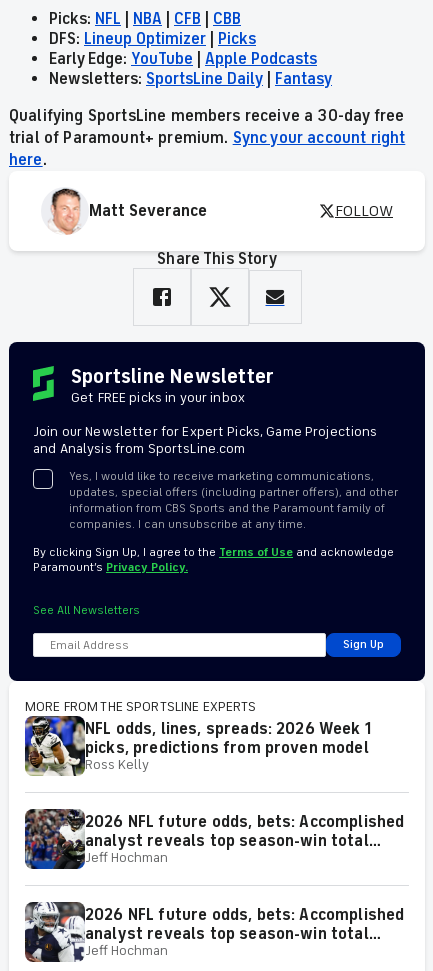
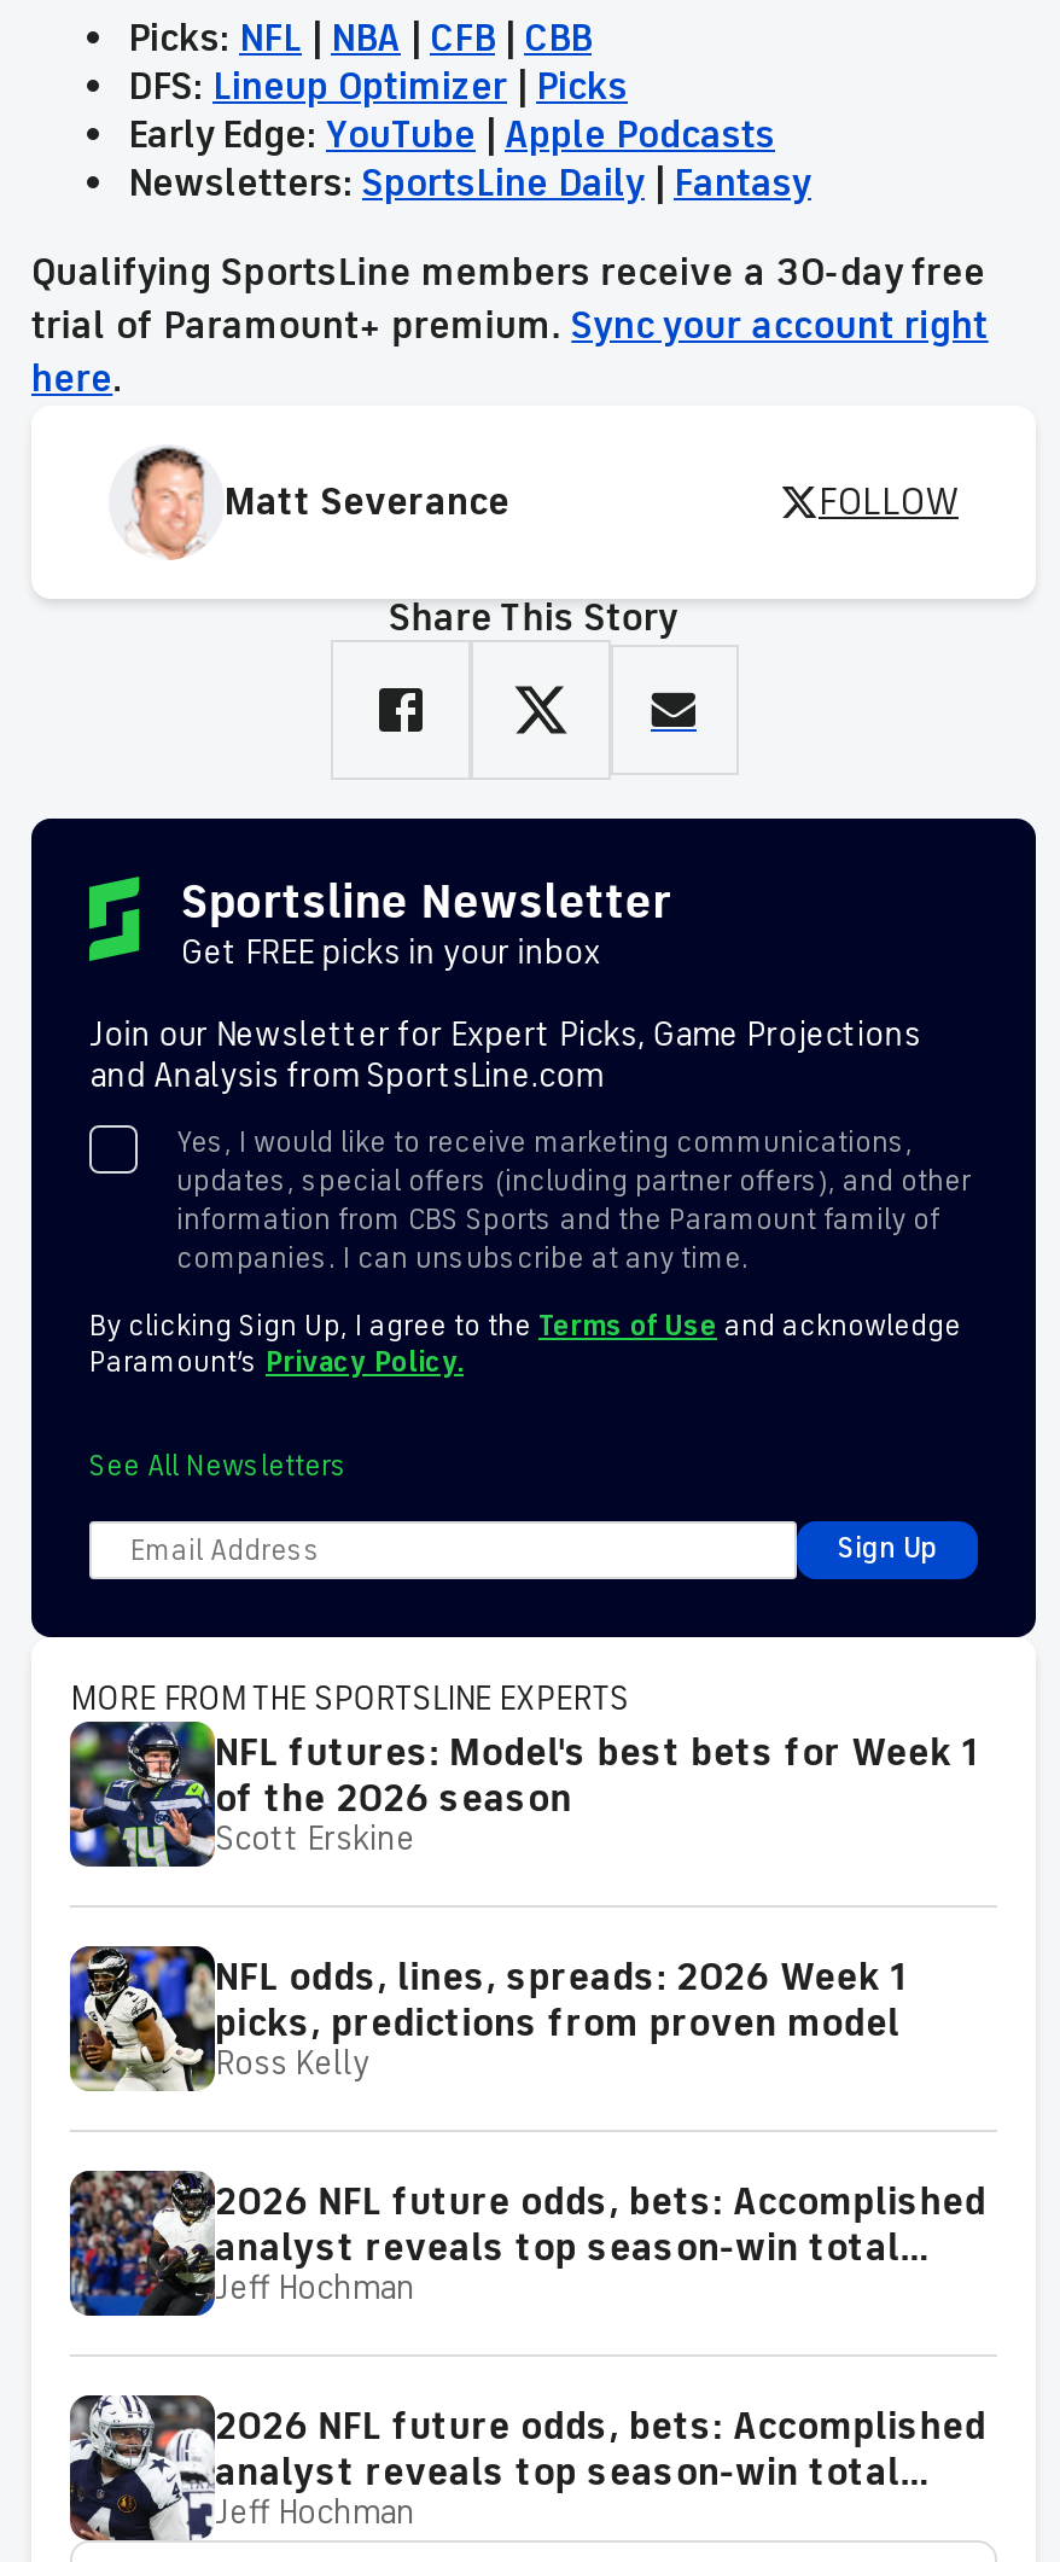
none -> [68,1727,977,1869] [image] | NFL futures: Model's best bets for Week 1 | of the 2026 season | Scott Erskine

